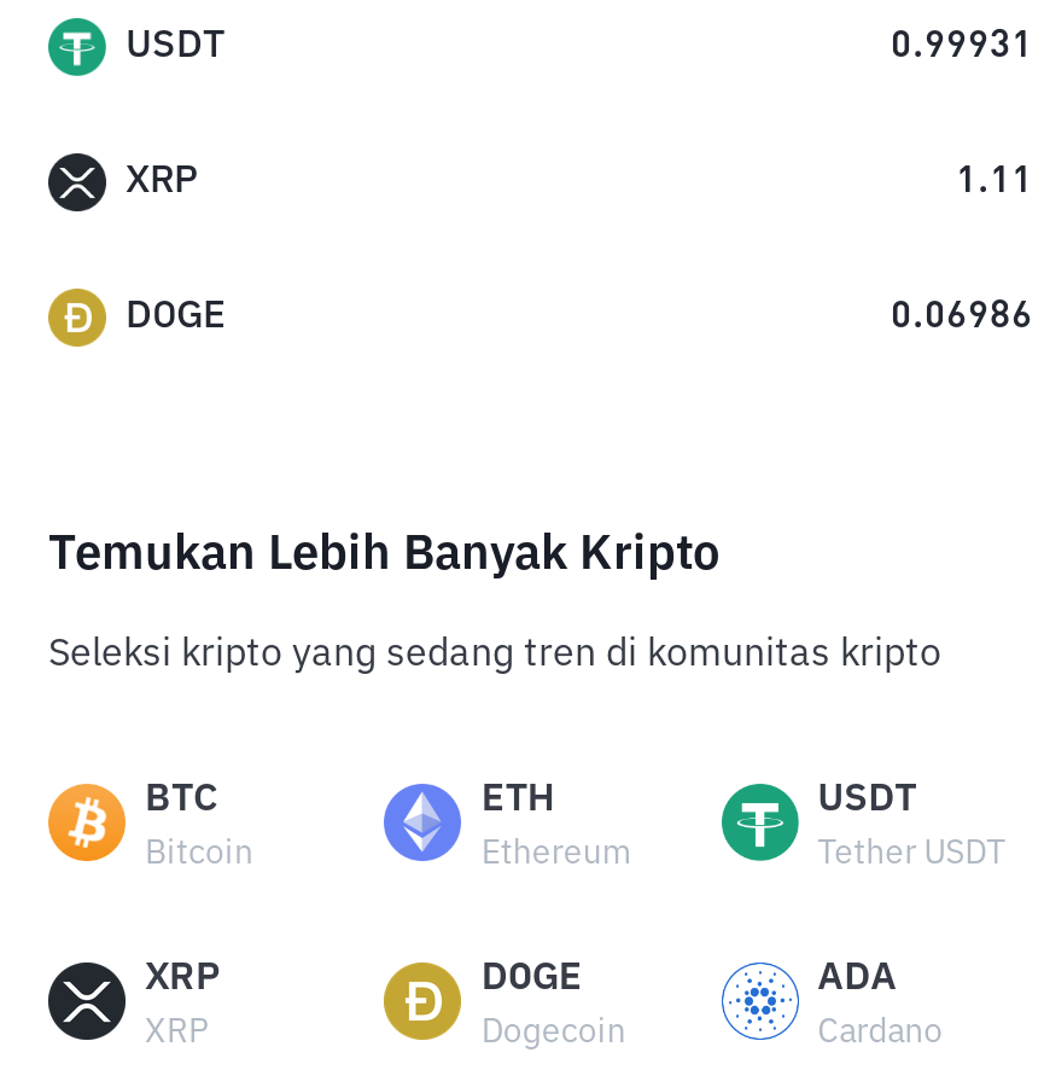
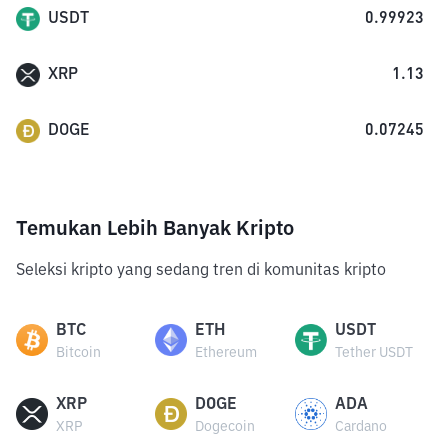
[891,28,1033,66] 0.99931 -> [365,11,424,27] 0.99923
[956,163,1033,202] 1.11 -> [392,67,424,83] 1.13
[891,298,1033,337] 0.06986 -> [365,123,424,139] 0.07245

